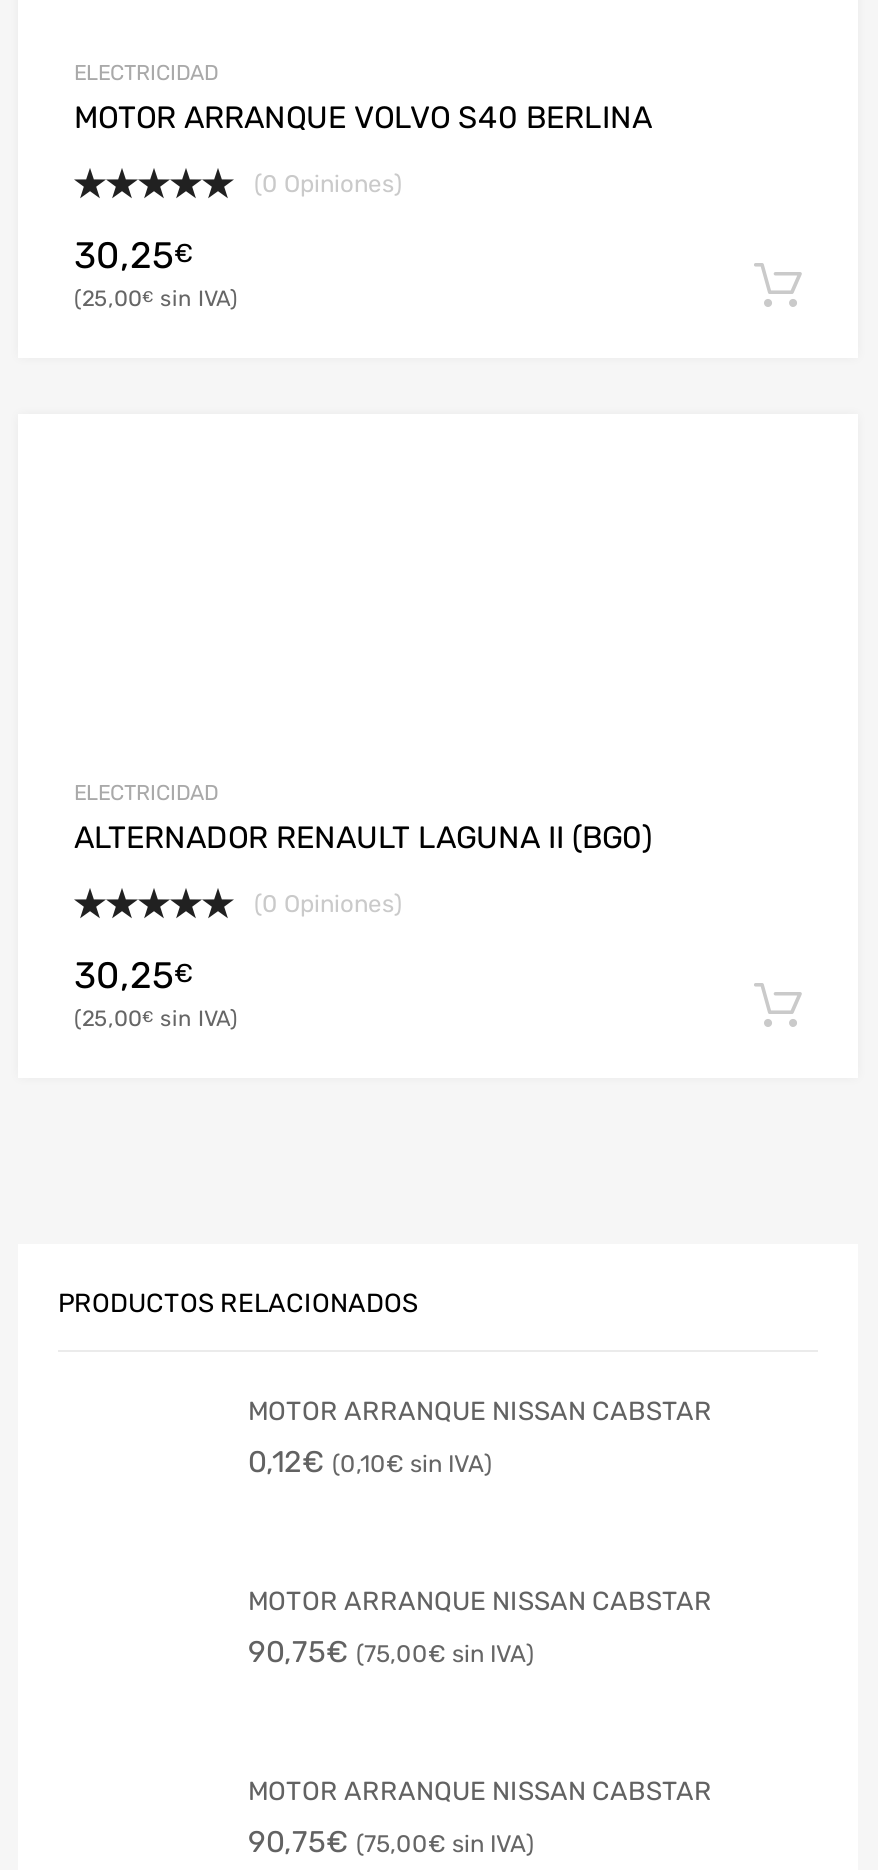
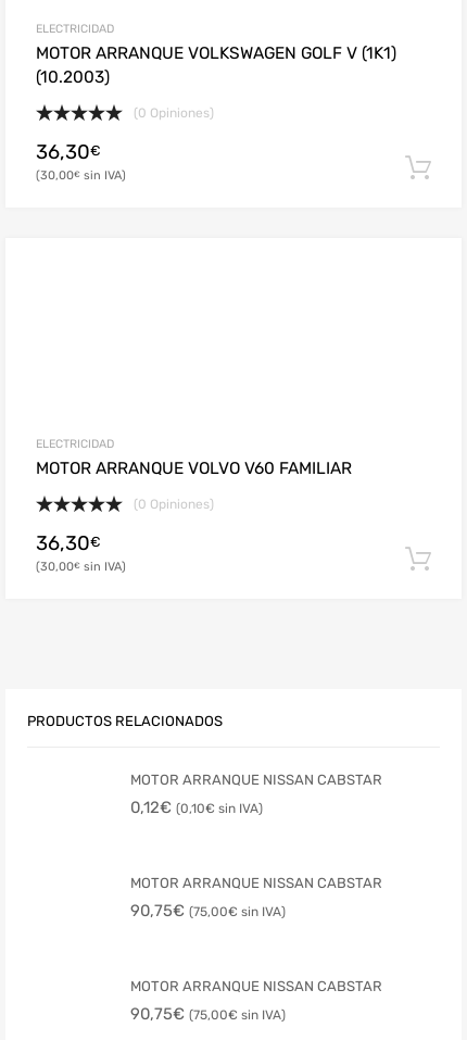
[74,100,652,136] MOTOR ARRANQUE VOLVO S40 BERLINA -> [36,43,396,87] MOTOR ARRANQUE VOLKSWAGEN GOLF V (1K1) | (10.2003)
[74,234,194,278] 30,25€ -> [36,140,101,164] 36,30€
[82,286,154,312] 25,00€ -> [40,168,80,182] 30,00€
[74,820,652,856] ALTERNADOR RENAULT LAGUNA II (BG0) -> [36,458,352,478] MOTOR ARRANQUE VOLVO V60 FAMILIAR
[74,954,194,998] 30,25€ -> [36,531,101,555] 36,30€
[82,1006,154,1032] 25,00€ -> [40,559,80,574] 30,00€

